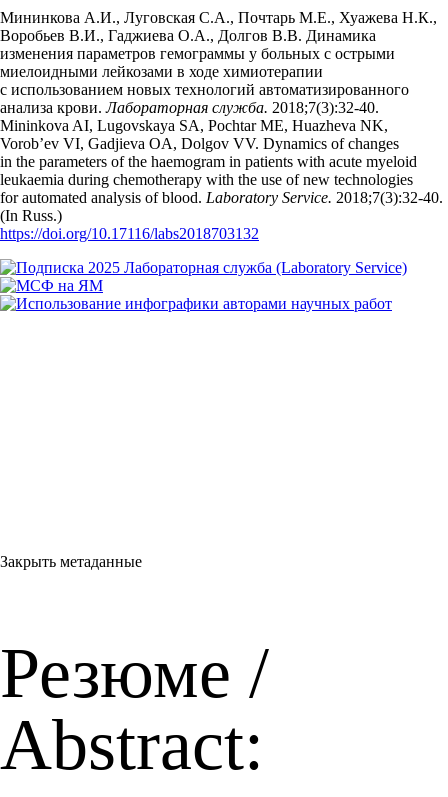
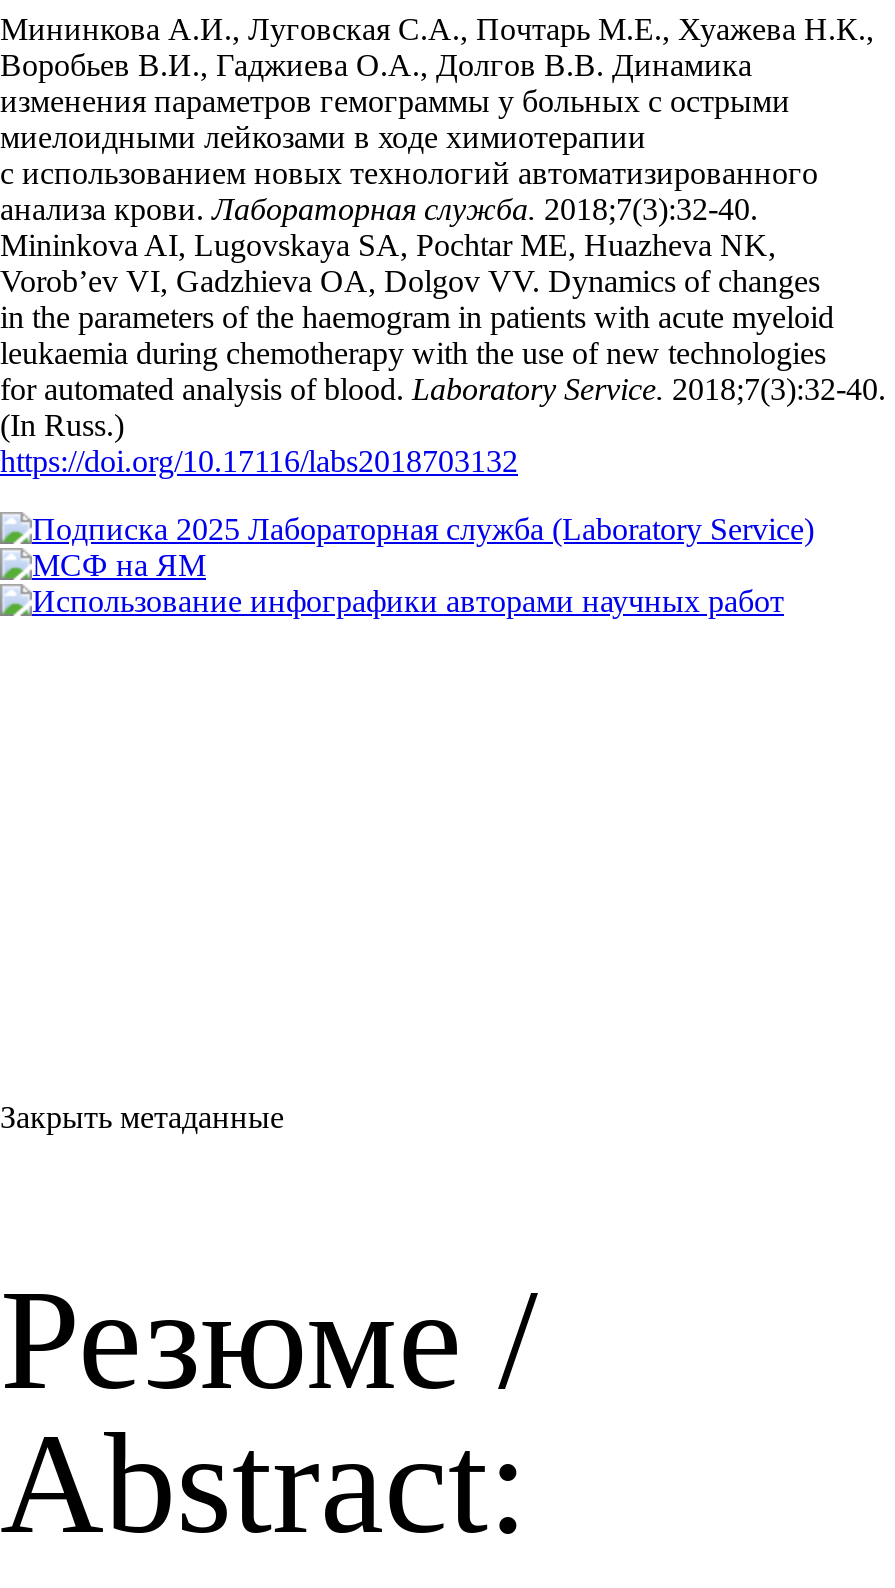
[0,135,399,152] Vorob’ev VI, Gadjieva OA, Dolgov VV. Dynamics of changes -> [0,264,820,298] Vorob’ev VI, Gadzhieva OA, Dolgov VV. Dynamics of changes

